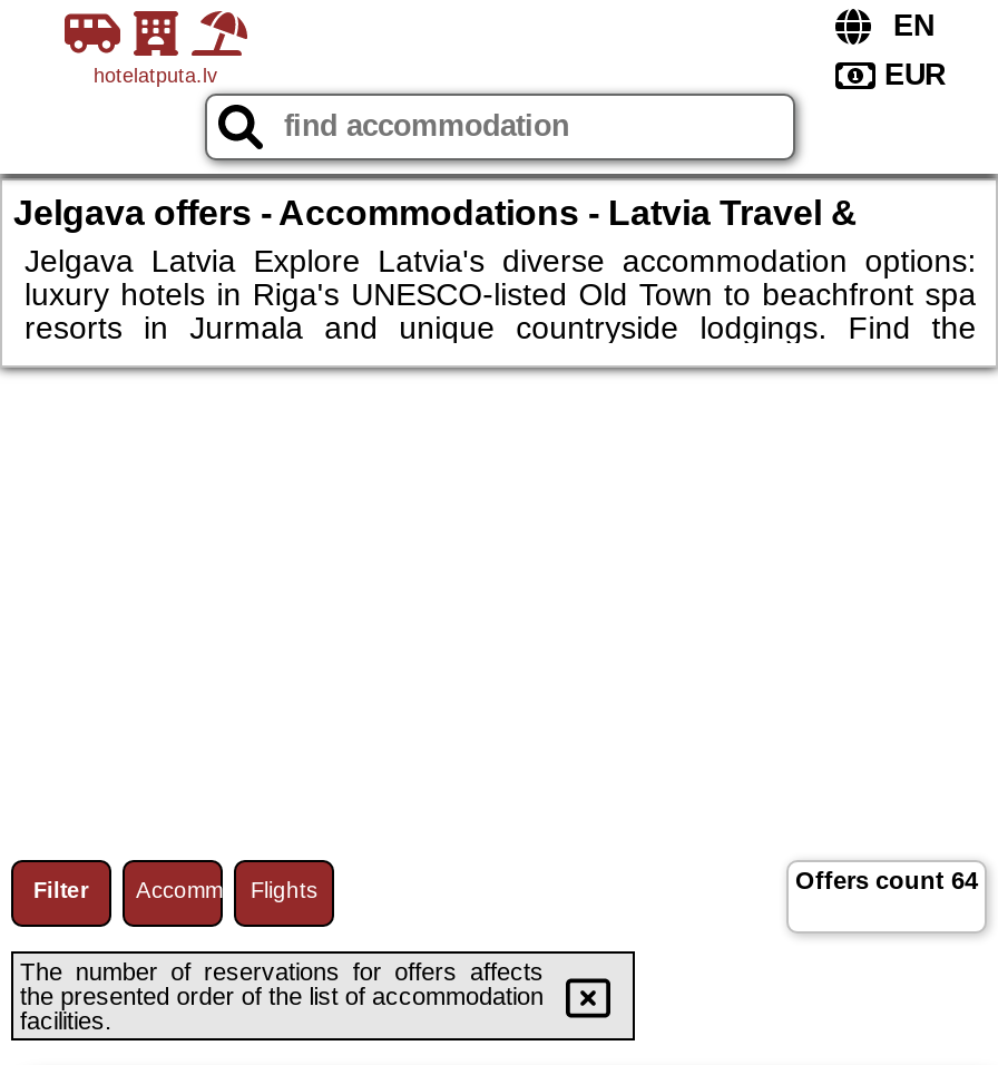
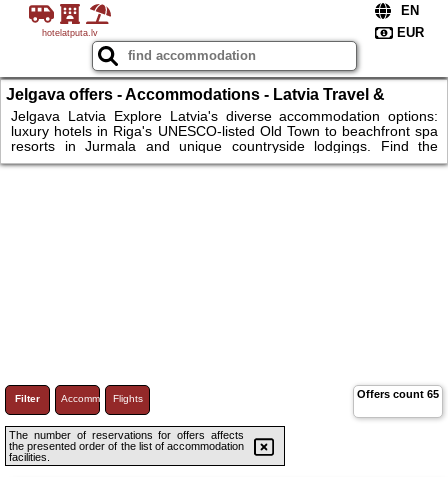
[795,867,978,893] Offers count 64 -> [357,388,439,400] Offers count 65

